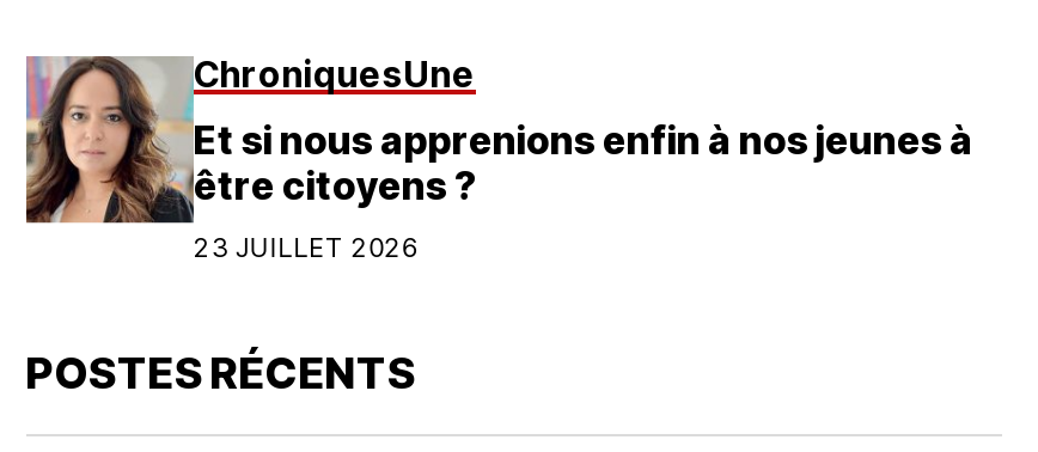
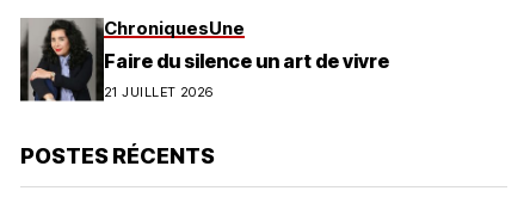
[24,56,973,263] [image] | Et si nous apprenions enfin à nos jeunes à | être citoyens ? | 23 JUILLET 2026 -> [19,18,389,103] [image] | Faire du silence un art de vivre | 21 JUILLET 2026

